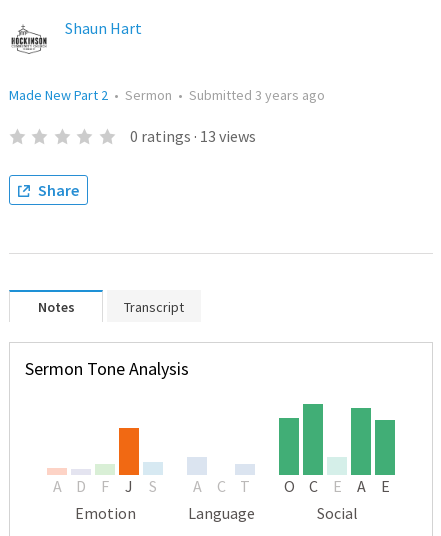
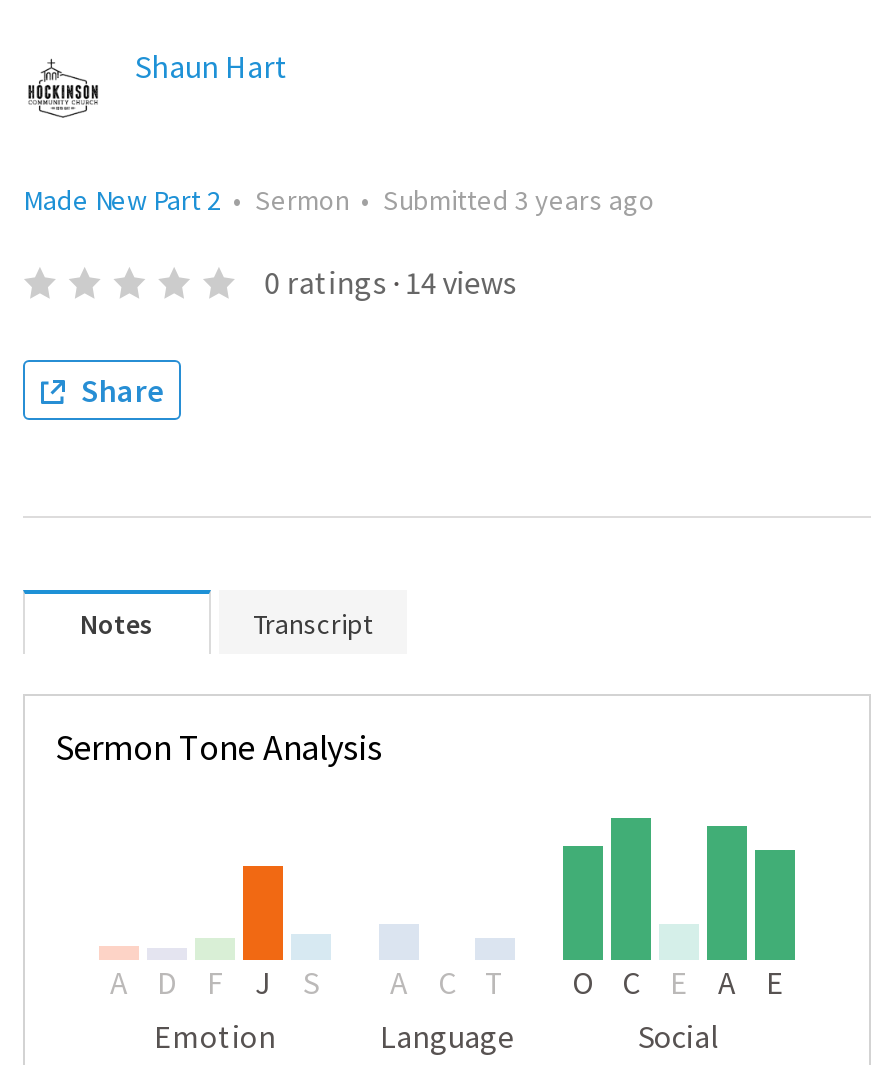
[130,126,256,146] 0 ratings · 13 views -> [264,262,516,302] 0 ratings · 14 views

